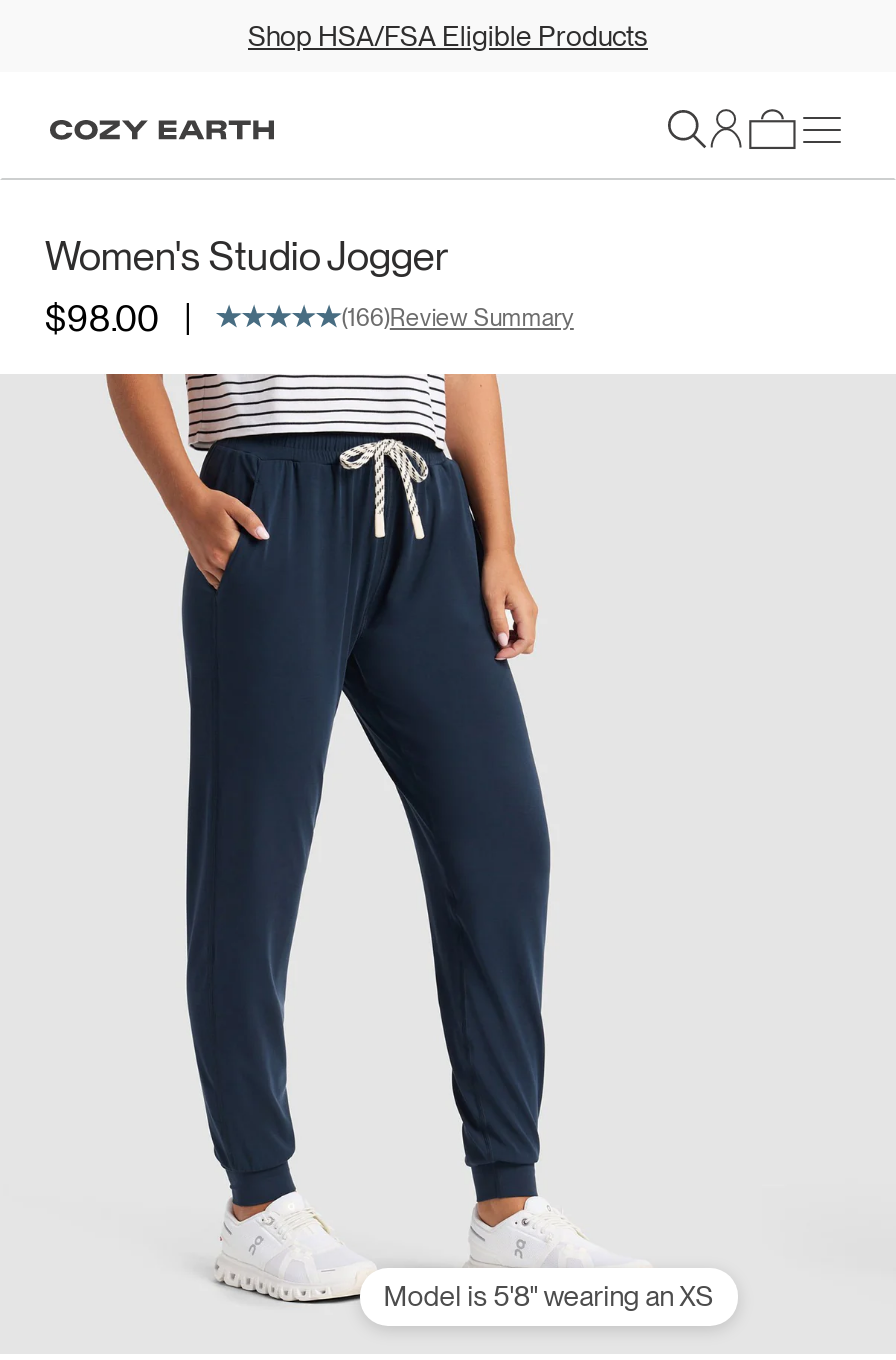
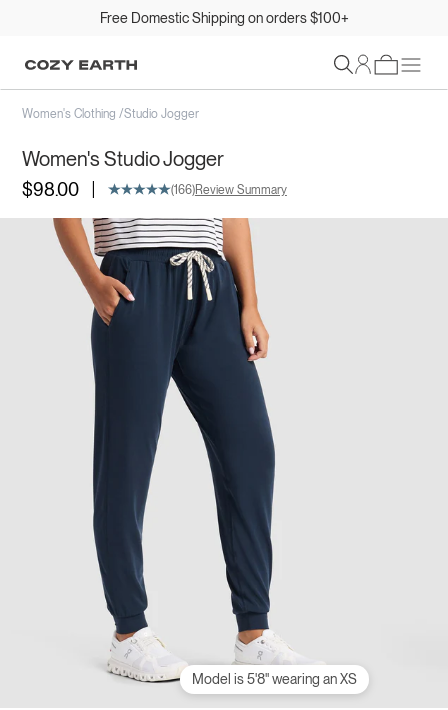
[248,20,648,52] Shop HSA/FSA Eligible Products -> [99,10,348,26] Free Domestic Shipping on orders $100+
none -> [22,107,199,121] Women's Clothing /Studio Jogger

